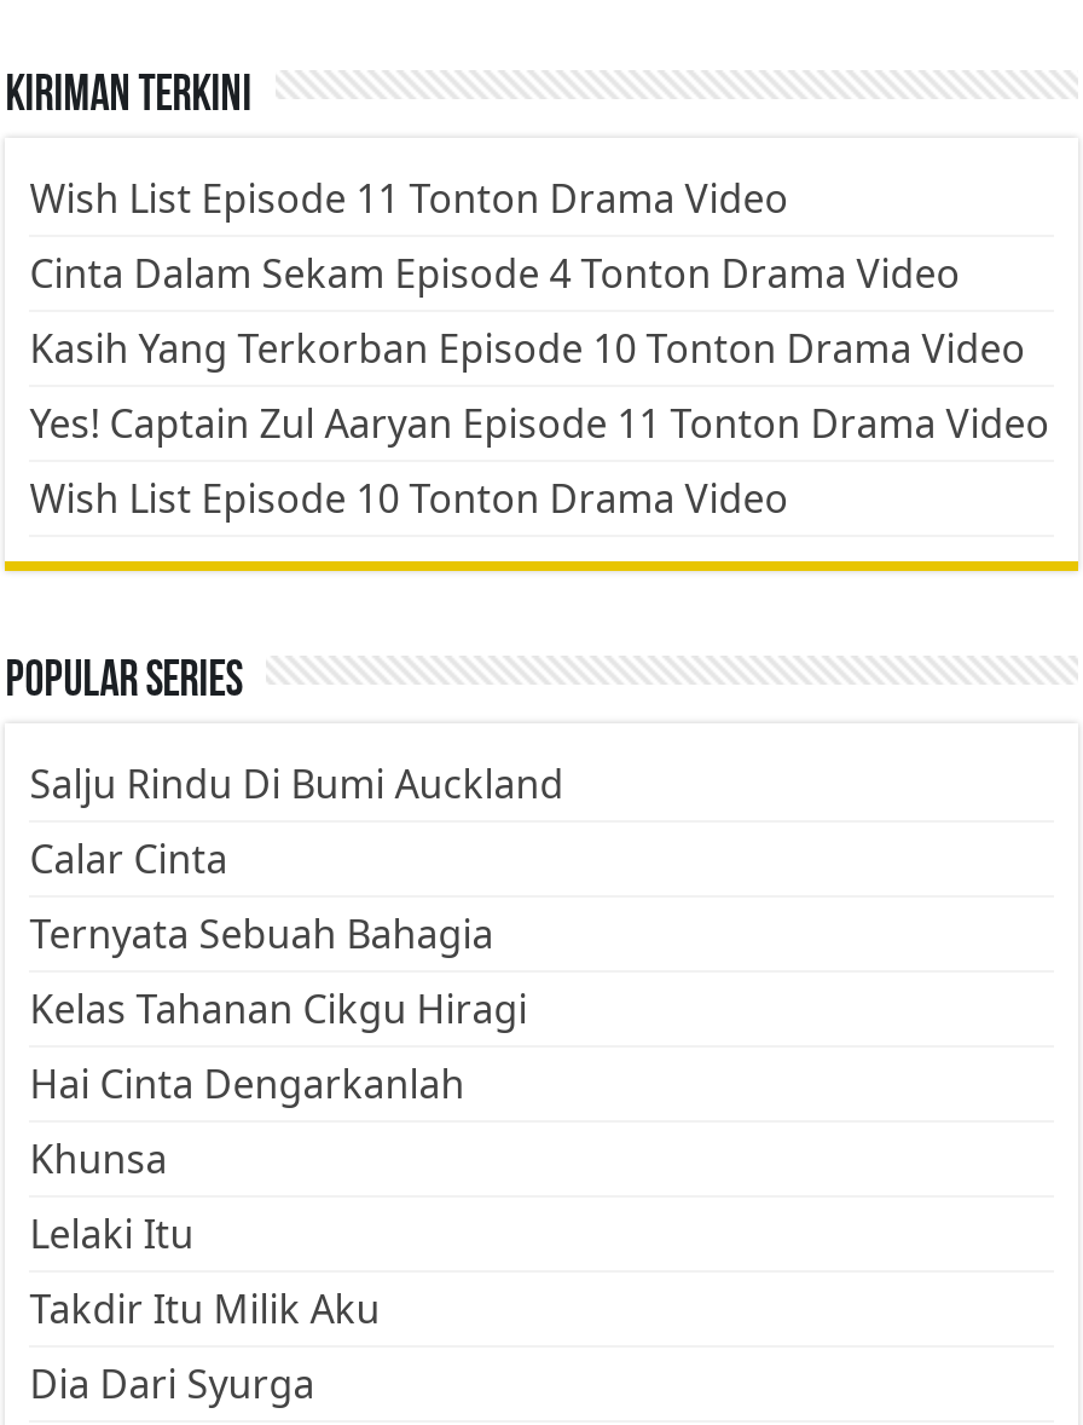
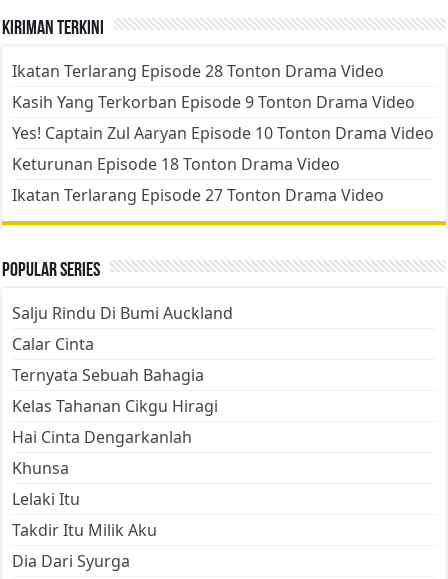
[29,172,1050,525] Wish List Episode 11 Tonton Drama Video | Cinta Dalam Sekam Episode 4 Tonton Drama Video | Kasih Yang Terkorban Episode 10 Tonton Drama Video | Yes! Captain Zul Aaryan Episode 11 Tonton Drama Video | Wish List Episode 10 Tonton Drama Video -> [12,60,434,206] Ikatan Terlarang Episode 28 Tonton Drama Video | Kasih Yang Terkorban Episode 9 Tonton Drama Video | Yes! Captain Zul Aaryan Episode 10 Tonton Drama Video | Keturunan Episode 18 Tonton Drama Video | Ikatan Terlarang Episode 27 Tonton Drama Video

